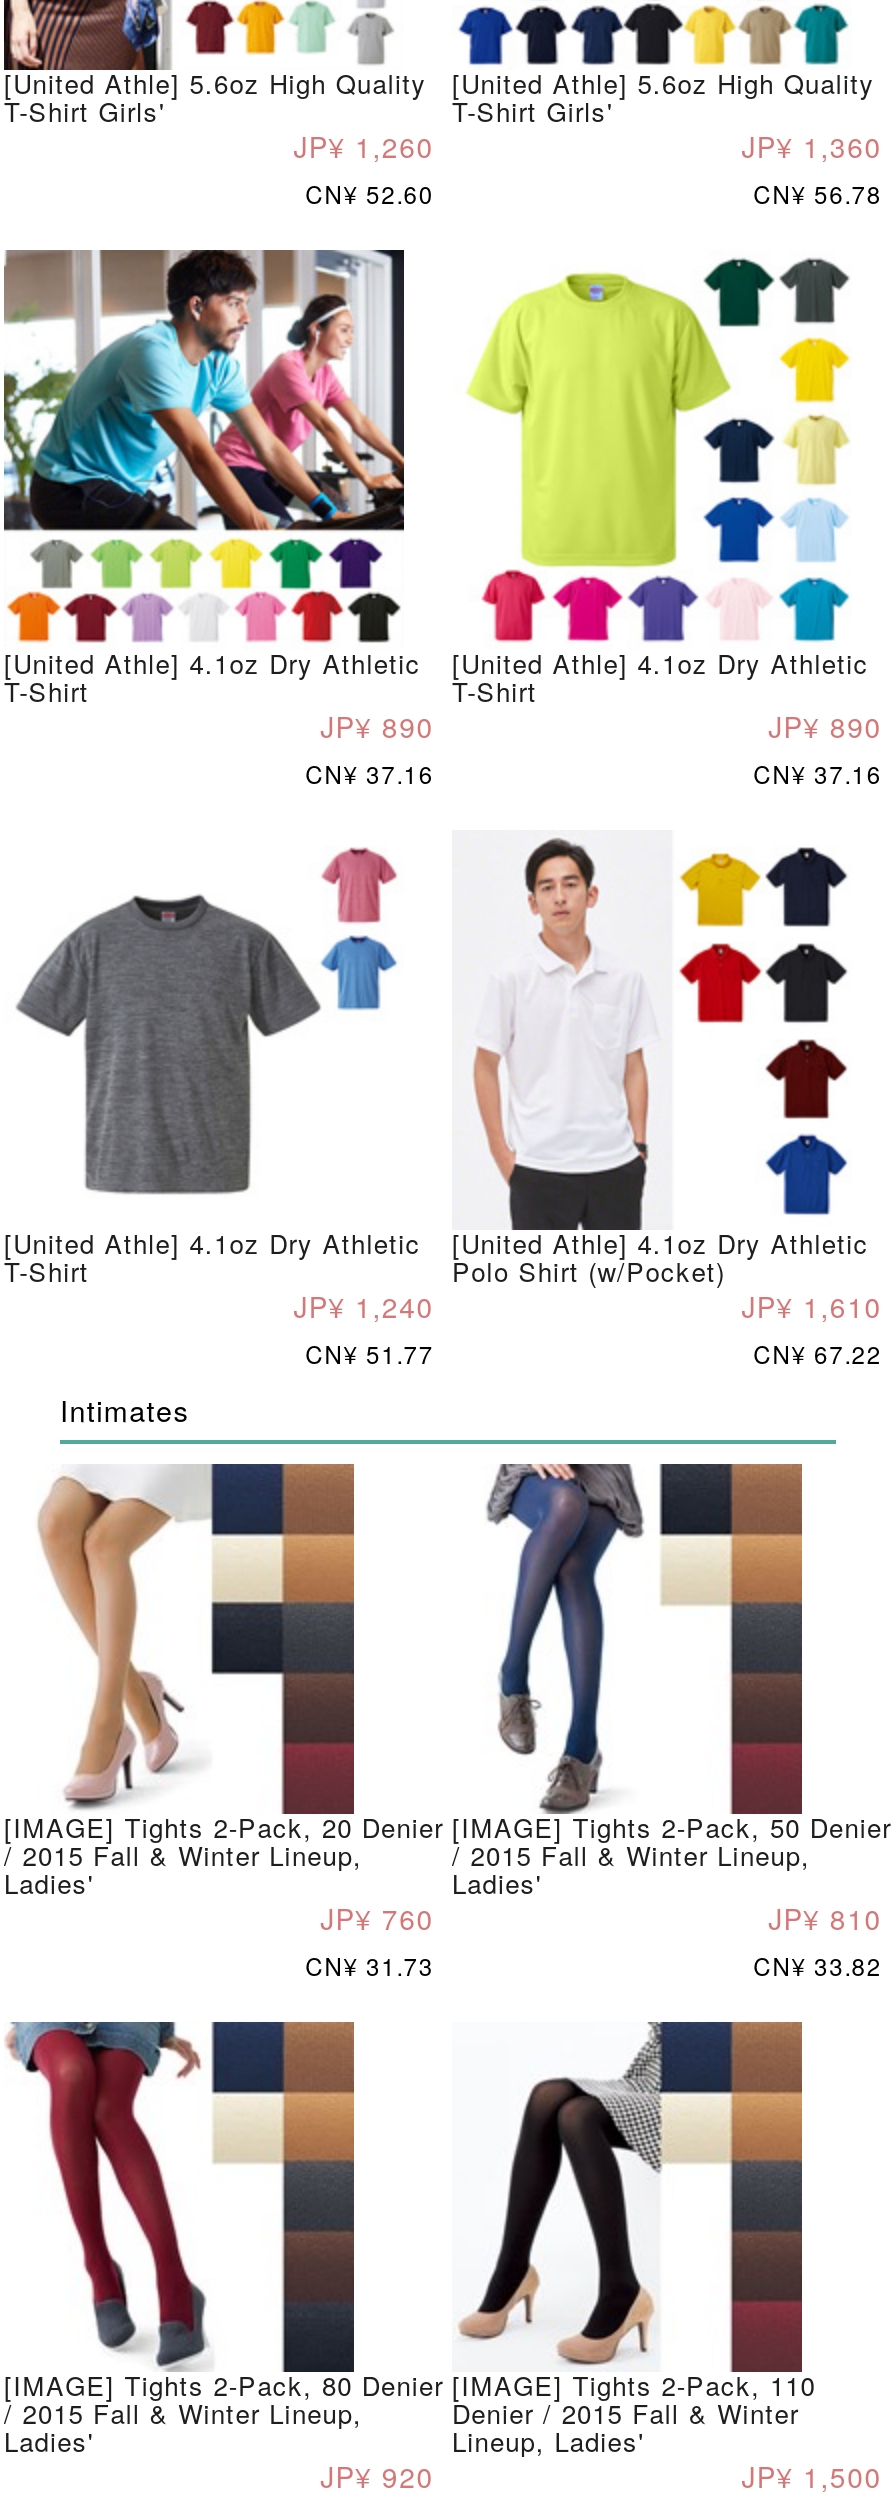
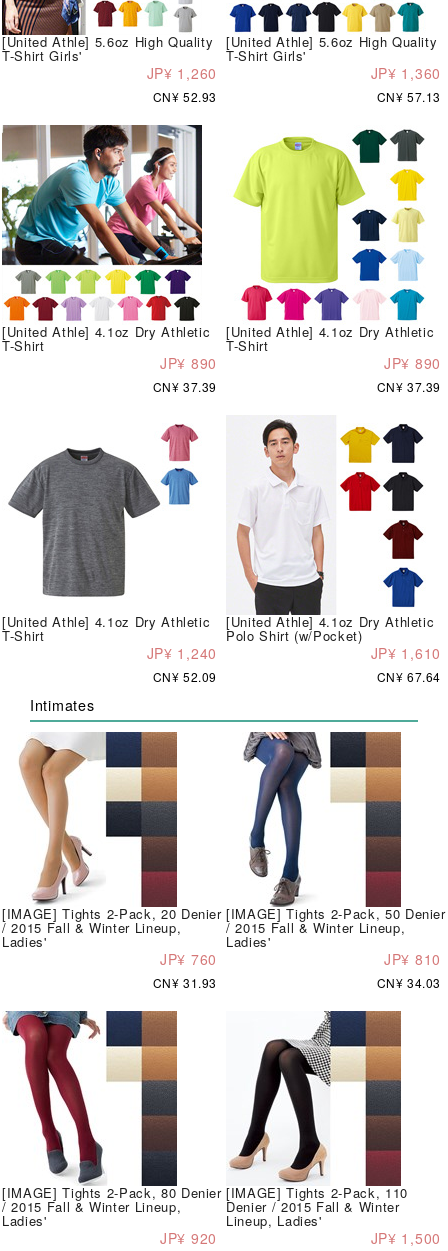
[305,177,434,211] CN¥ 52.60 -> [153,88,217,105] CN¥ 52.93
[753,177,882,211] CN¥ 56.78 -> [377,88,441,105] CN¥ 57.13
[305,757,434,791] CN¥ 37.16 -> [153,378,217,395] CN¥ 37.39
[753,757,882,791] CN¥ 37.16 -> [377,378,441,395] CN¥ 37.39
[305,1337,434,1371] CN¥ 51.77 -> [153,668,217,685] CN¥ 52.09
[753,1337,882,1371] CN¥ 67.22 -> [377,668,441,685] CN¥ 67.64
[305,1948,434,1982] CN¥ 31.73 -> [153,974,217,991] CN¥ 31.93
[753,1948,882,1982] CN¥ 33.82 -> [377,974,441,991] CN¥ 34.03

